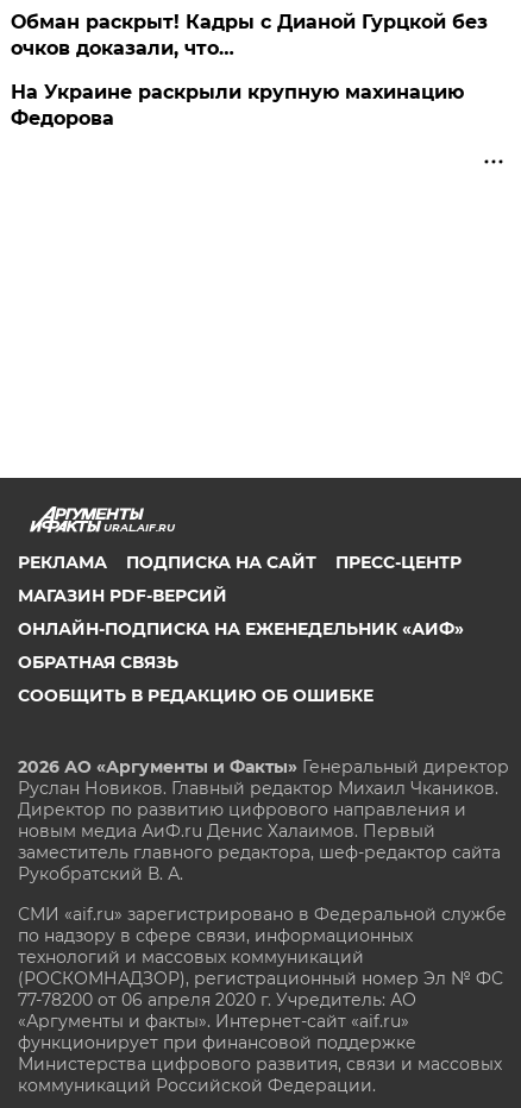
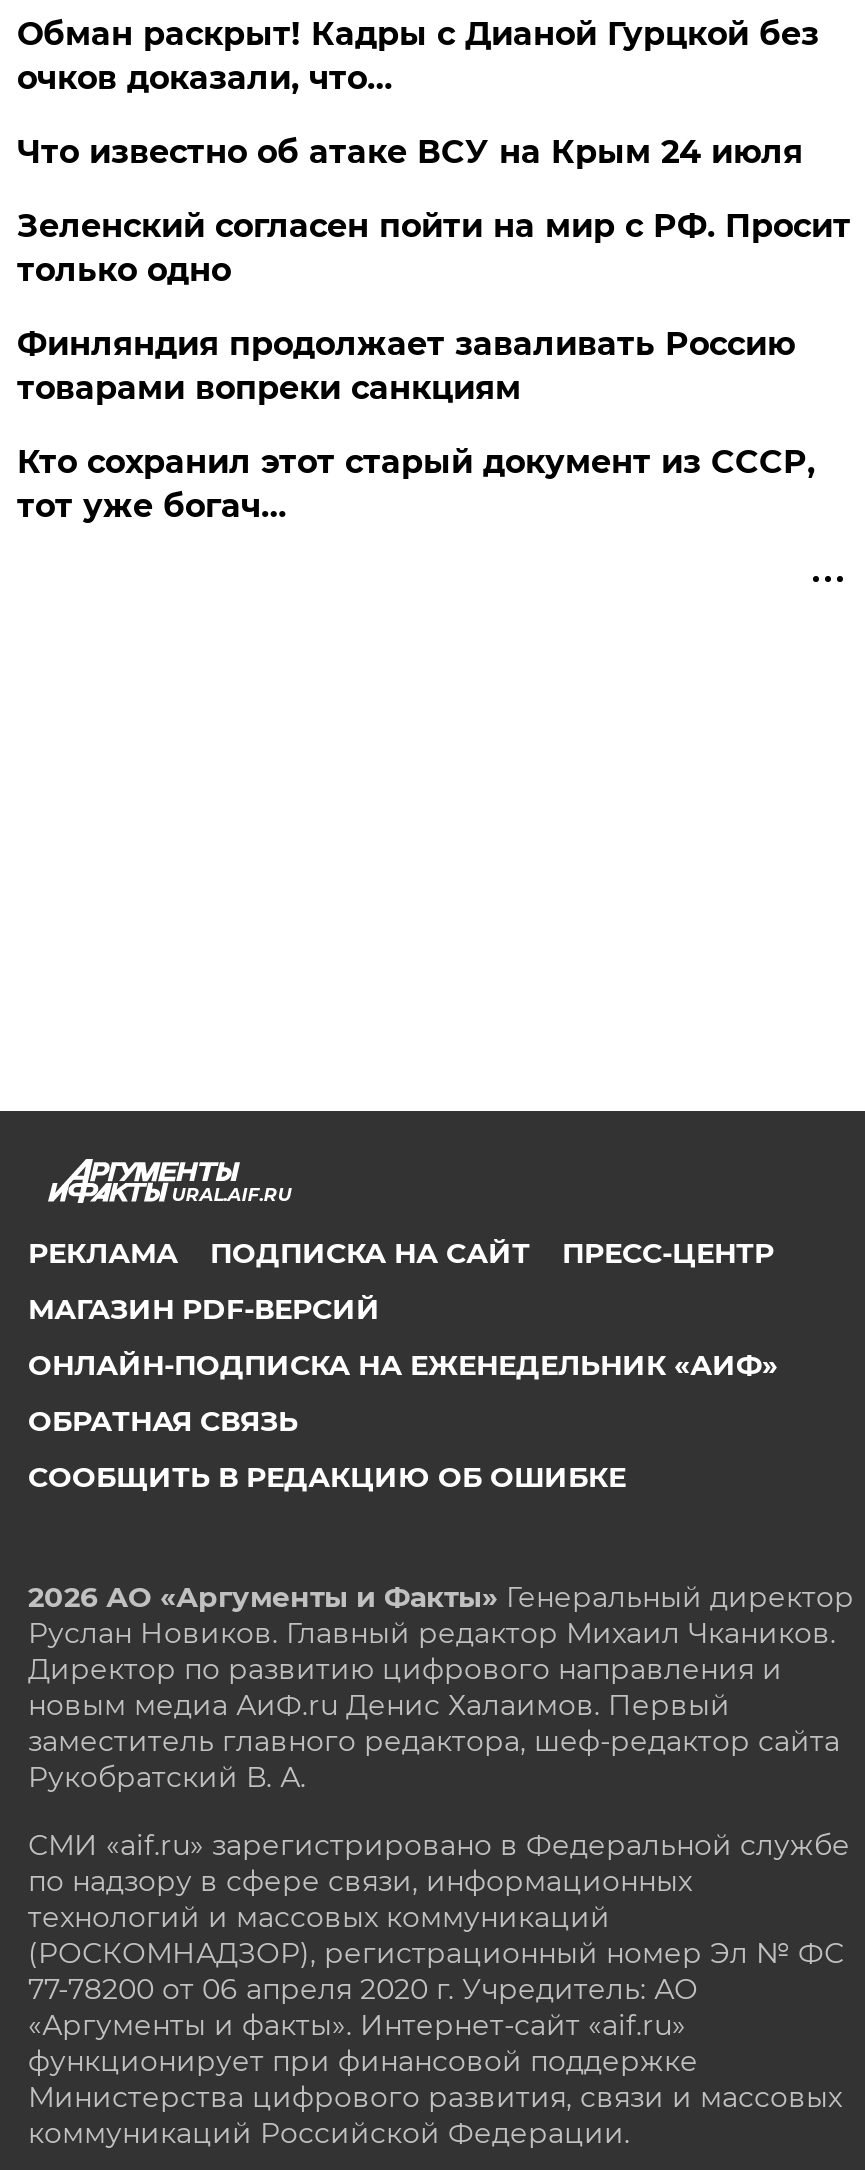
[11,80,464,129] На Украине раскрыли крупную махинацию | Федорова -> [17,132,851,524] Что известно об атаке ВСУ на Крым 24 июля | Зеленский согласен пойти на мир с РФ. Просит | только одно | Финляндия продолжает заваливать Россию | товарами вопреки санкциям | Кто сохранил этот старый документ из СССР, | тот уже богач…

